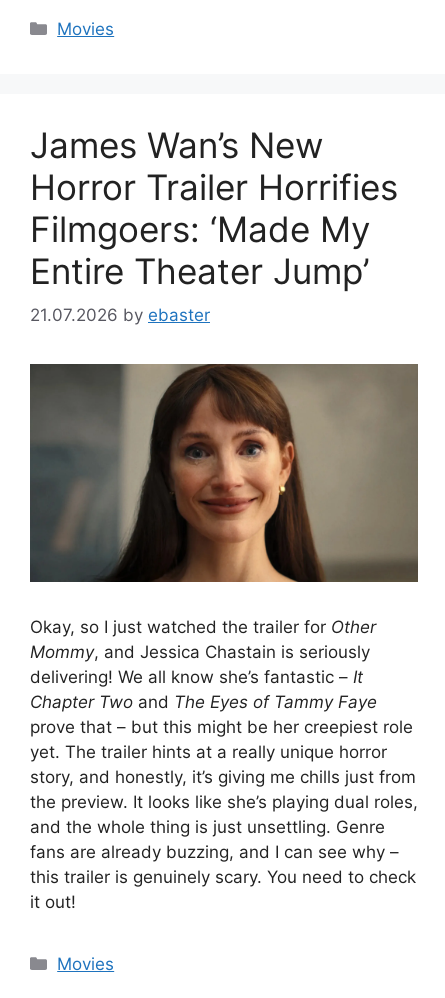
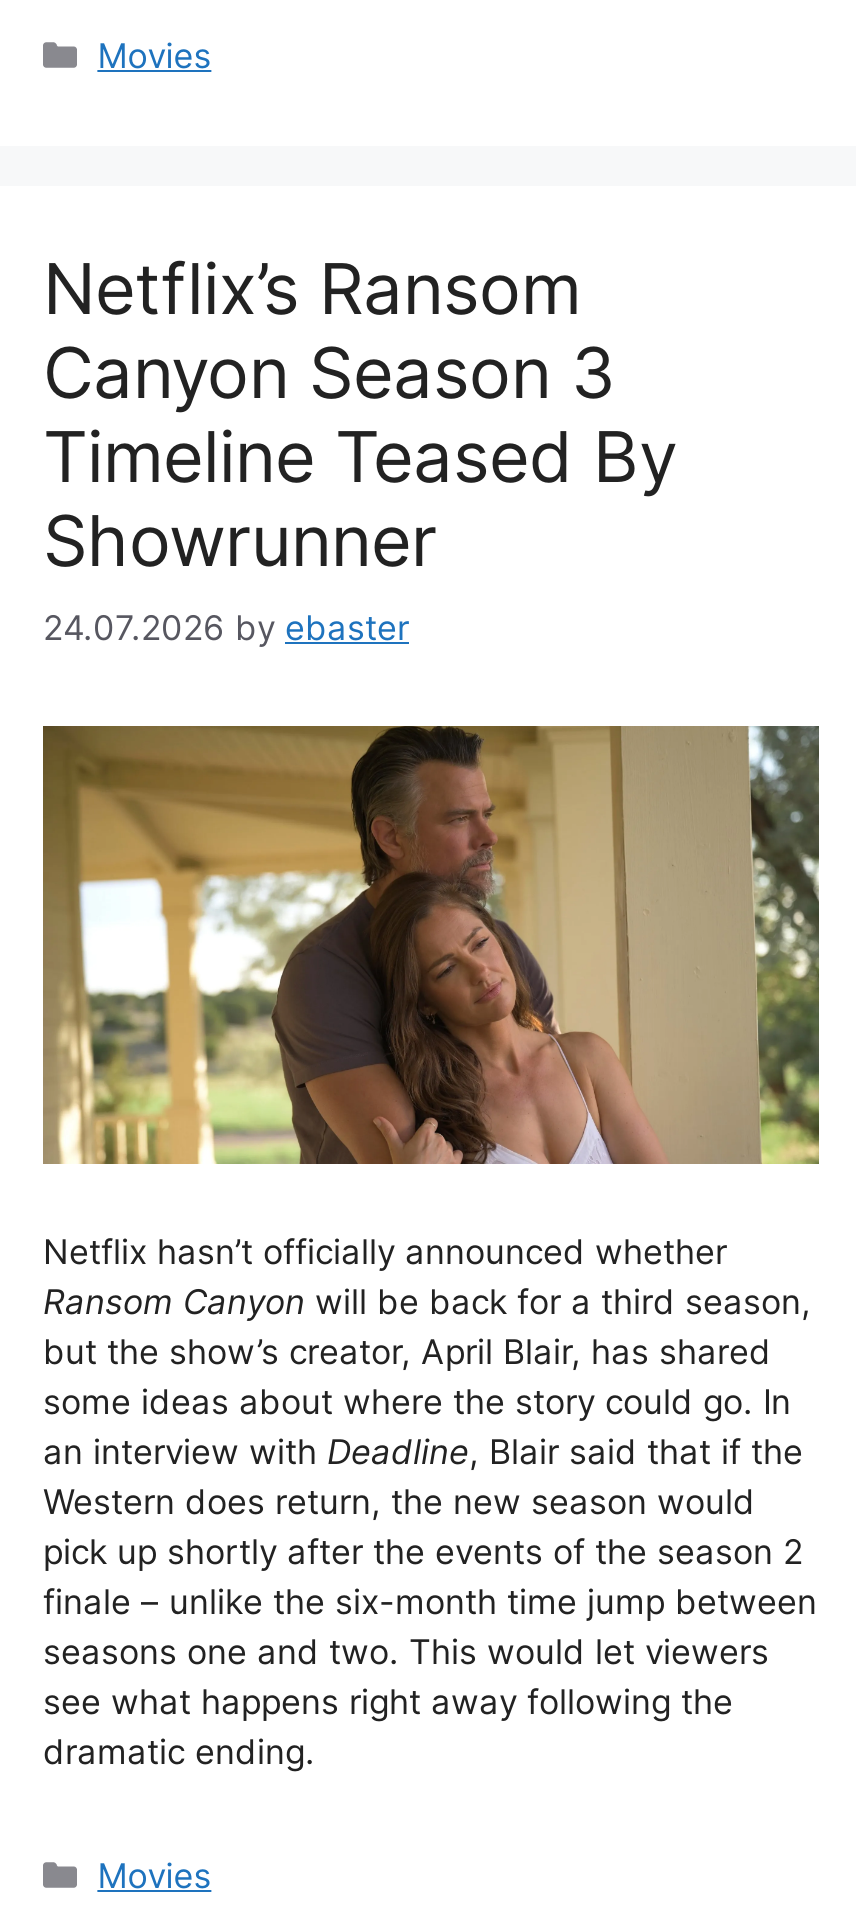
[30,123,398,325] James Wan’s New | Horror Trailer Horrifies | Filmgoers: ‘Made My | Entire Theater Jump’ | 21.07.2026 by ebaster -> [43,246,677,649] Netflix’s Ransom | Canyon Season 3 | Timeline Teased By | Showrunner | 24.07.2026 by ebaster
[29,363,418,911] [image] | Okay, so I just watched the trailer for Other | Mommy, and Jessica Chastain is seriously | delivering! We all know she’s fantastic – It | Chapter Two and The Eyes of Tammy Faye | prove that – but this might be her creepiest role | yet. The trailer hints at a really unique horror | story, and honestly, it’s giving me chills just from | the preview. It looks like she’s playing dual roles, | and the whole thing is just unsettling. Genre | fans are already buzzing, and I can see why – | this trailer is genuinely scary. You need to check | it out! -> [41,725,821,1773] [image] | Netflix hasn’t officially announced whether | Ransom Canyon will be back for a third season, | but the show’s creator, April Blair, has shared | some ideas about where the story could go. In | an interview with Deadline, Blair said that if the | Western does return, the new season would | pick up shortly after the events of the season 2 | finale – unlike the six-month time jump between | seasons one and two. This would let viewers | see what happens right away following the | dramatic ending.

